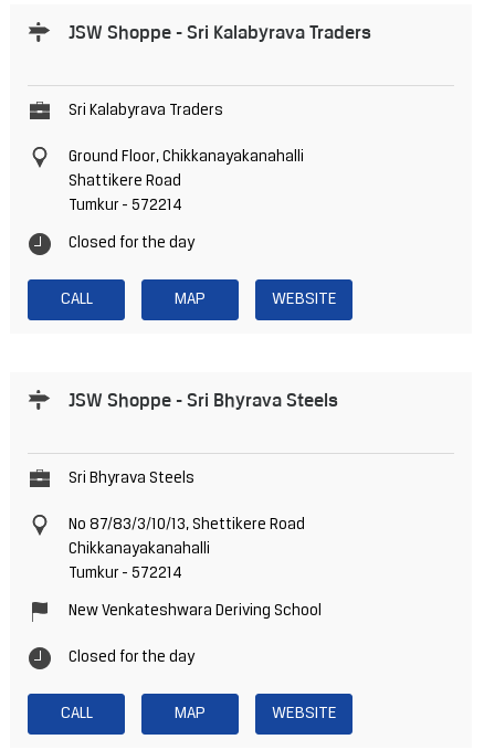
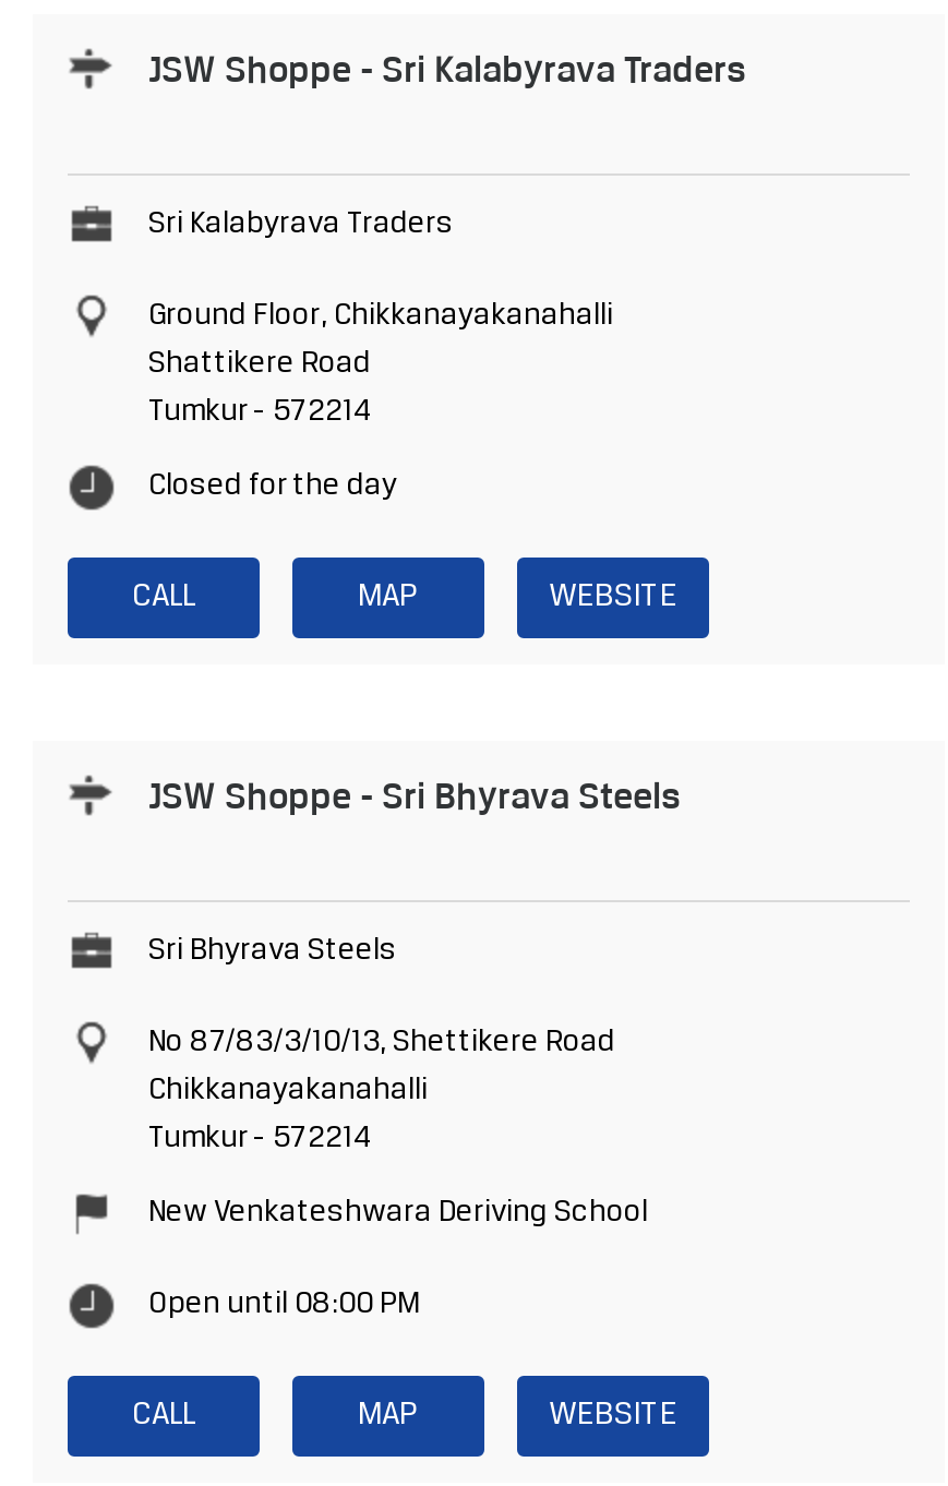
[69,650,194,666] Closed for the day -> [148,1289,419,1322] Open until 08:00 PM

